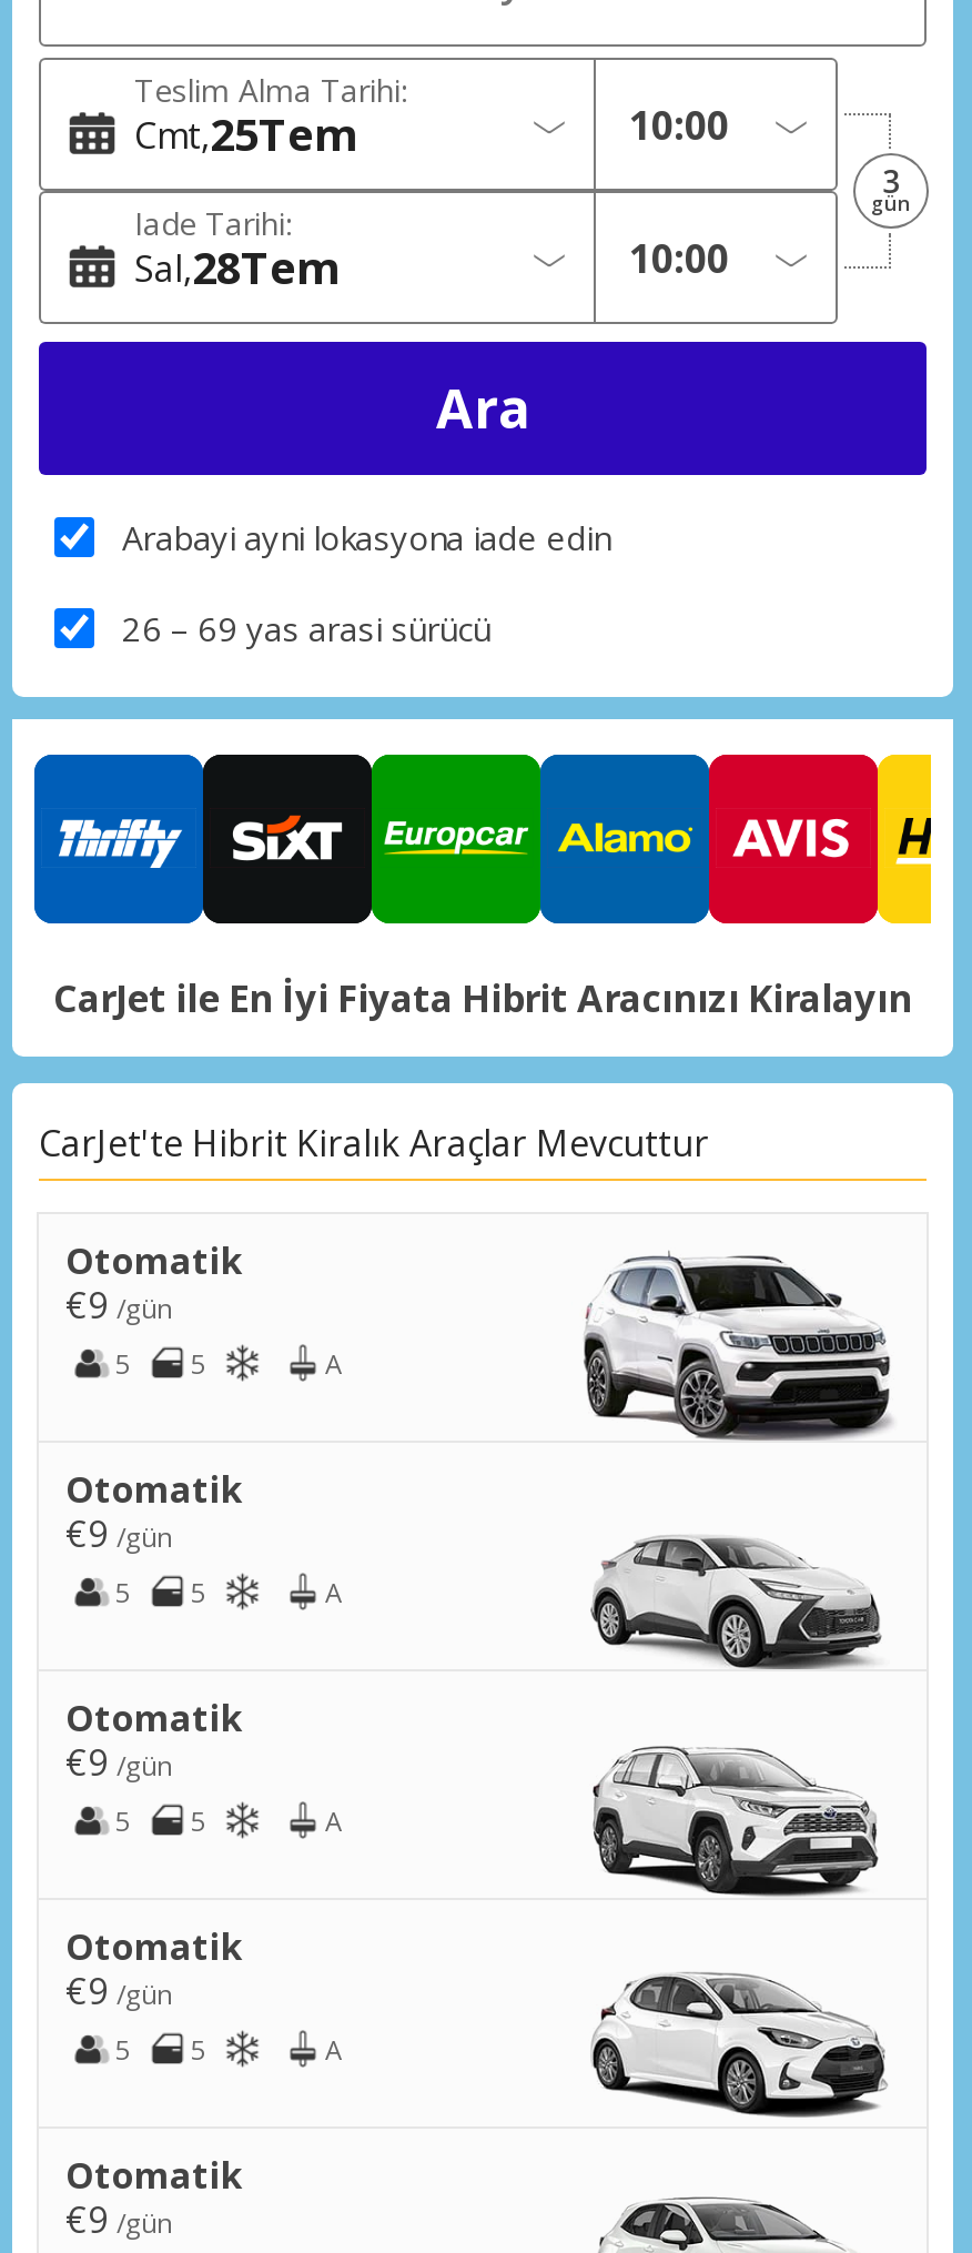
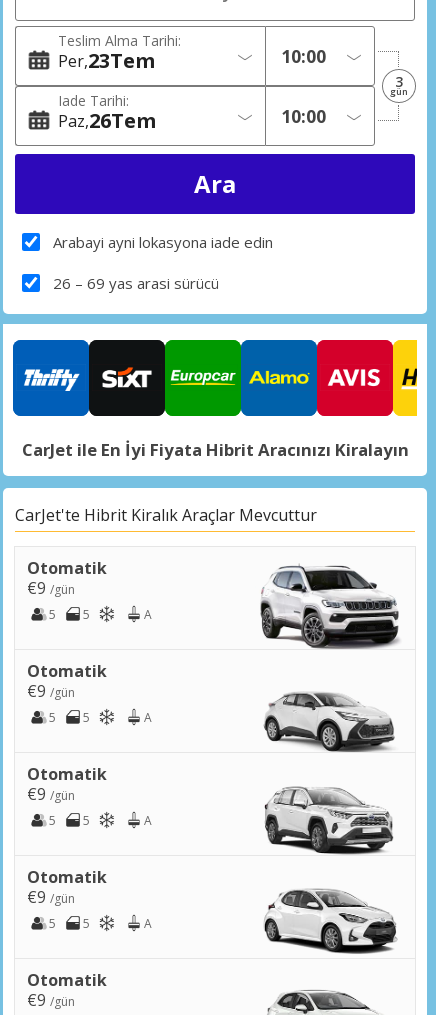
[134,104,358,164] Cmt 25Tem -> [58,47,155,74] Per 23Tem
[134,238,341,297] Sal 28Tem -> [58,107,156,134] Paz 26Tem

